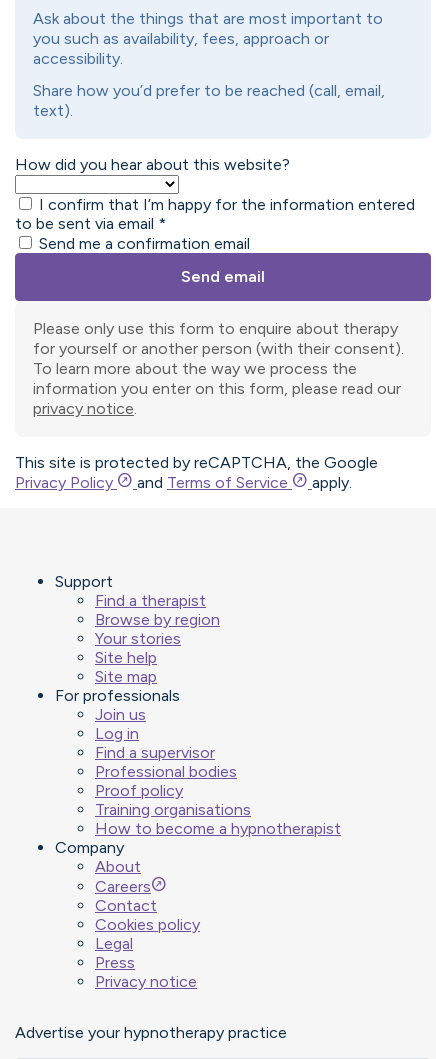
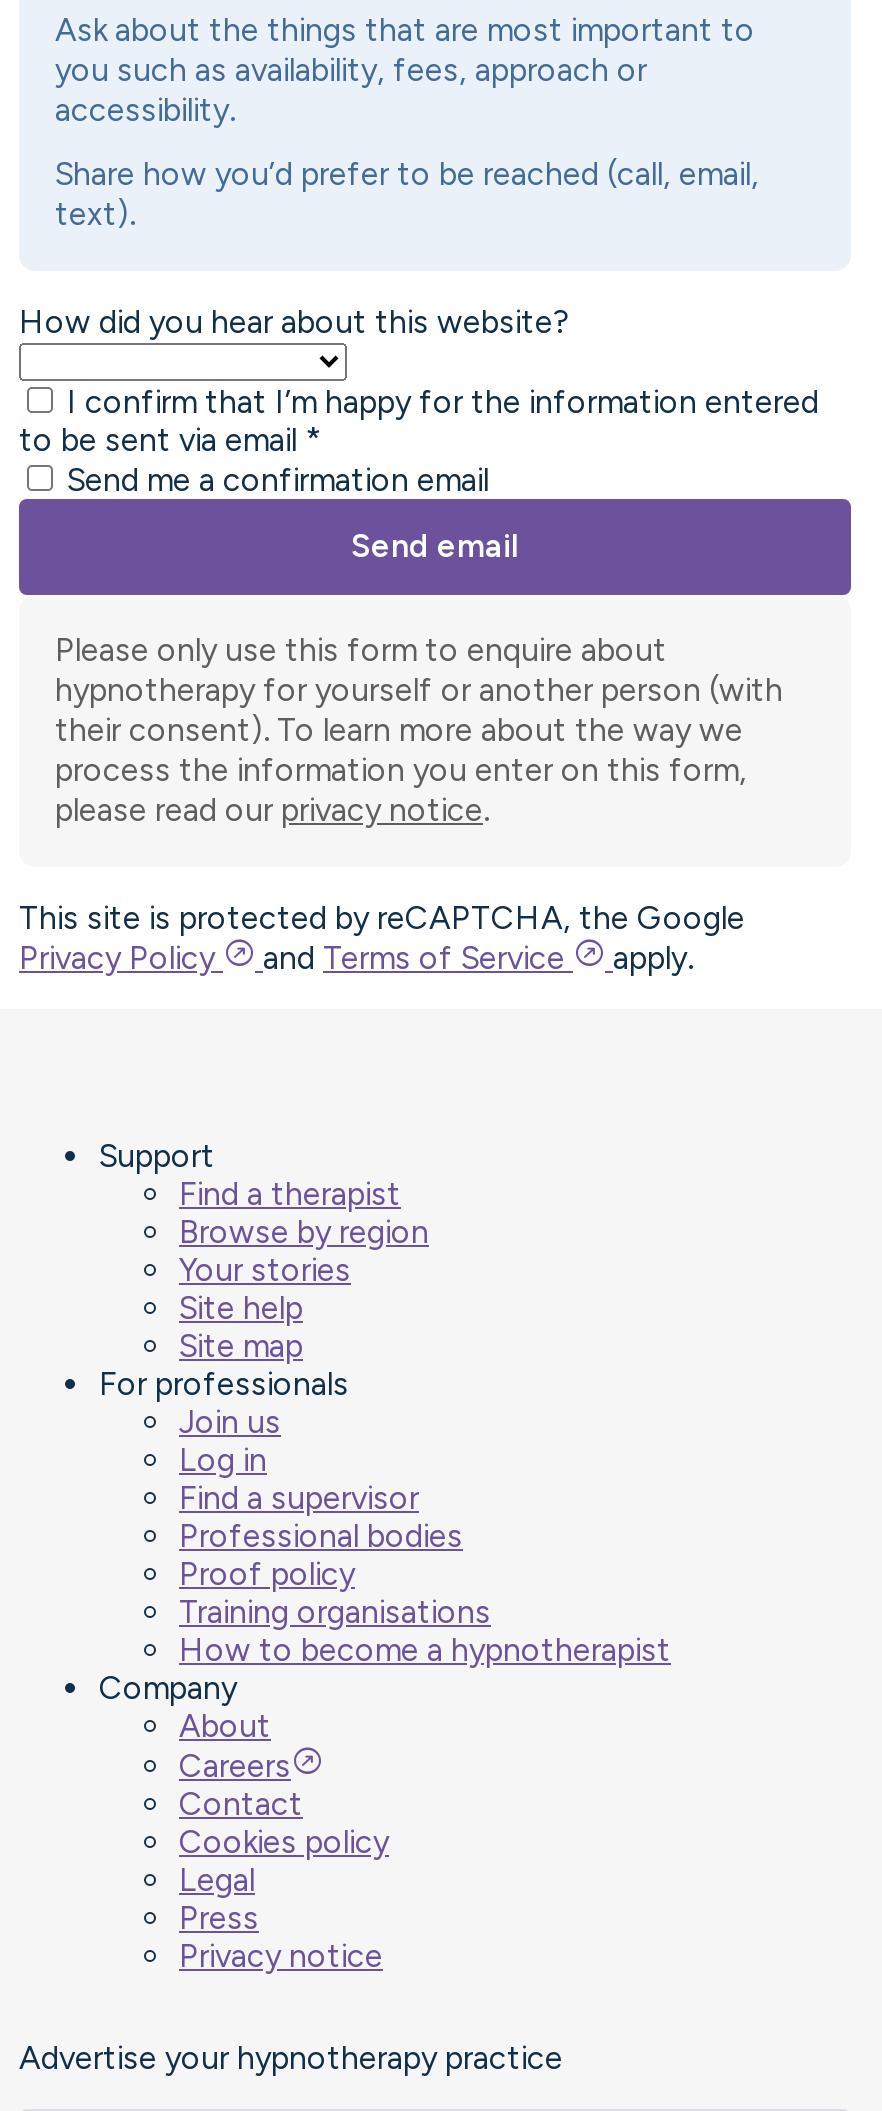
[33,319,404,418] Please only use this form to enquire about therapy | for yourself or another person (with their consent). | To learn more about the way we process the | information you enter on this form, please read our | privacy notice. -> [55,631,783,829] Please only use this form to enquire about | hypnotherapy for yourself or another person (with | their consent). To learn more about the way we | process the information you enter on this form, | please read our privacy notice.

